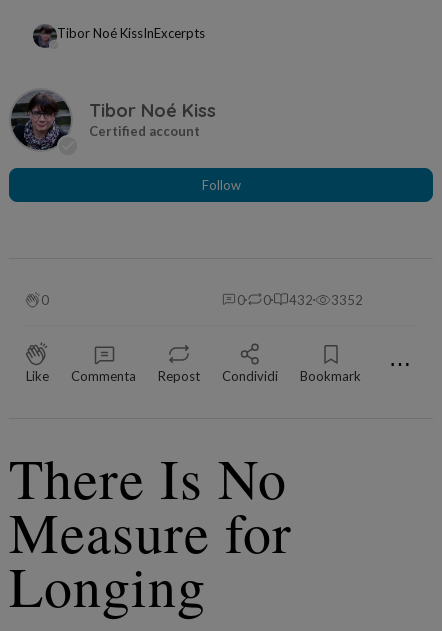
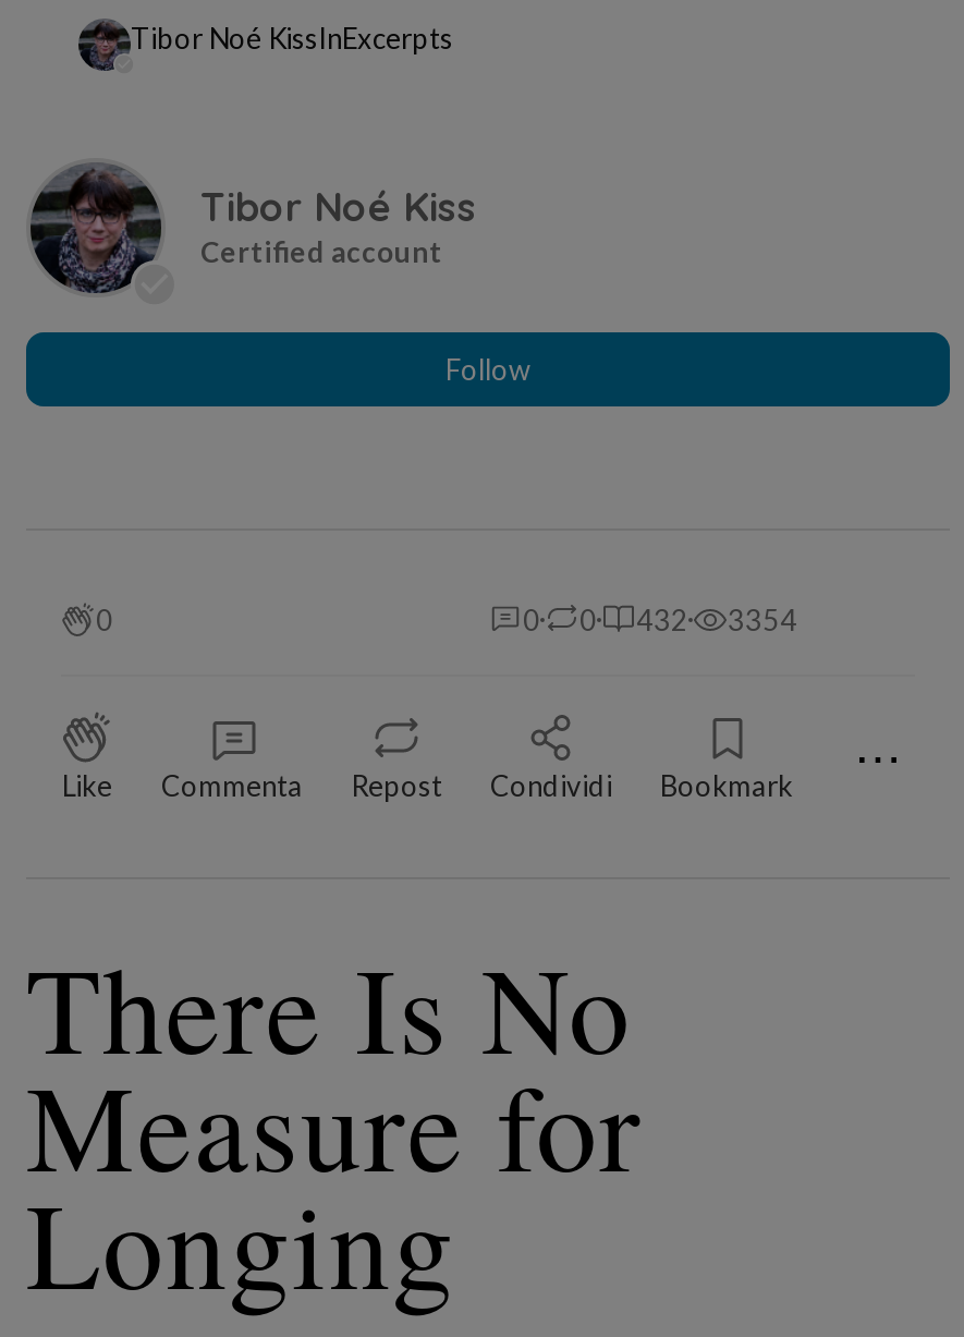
[237,292,363,308] 0 0 432 3352 -> [523,603,797,637] 0 0 432 3354

